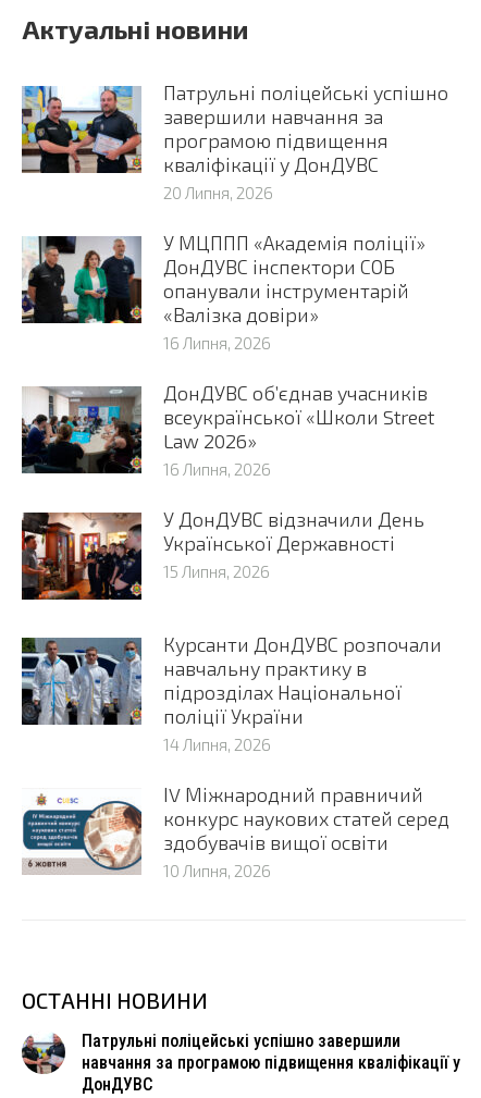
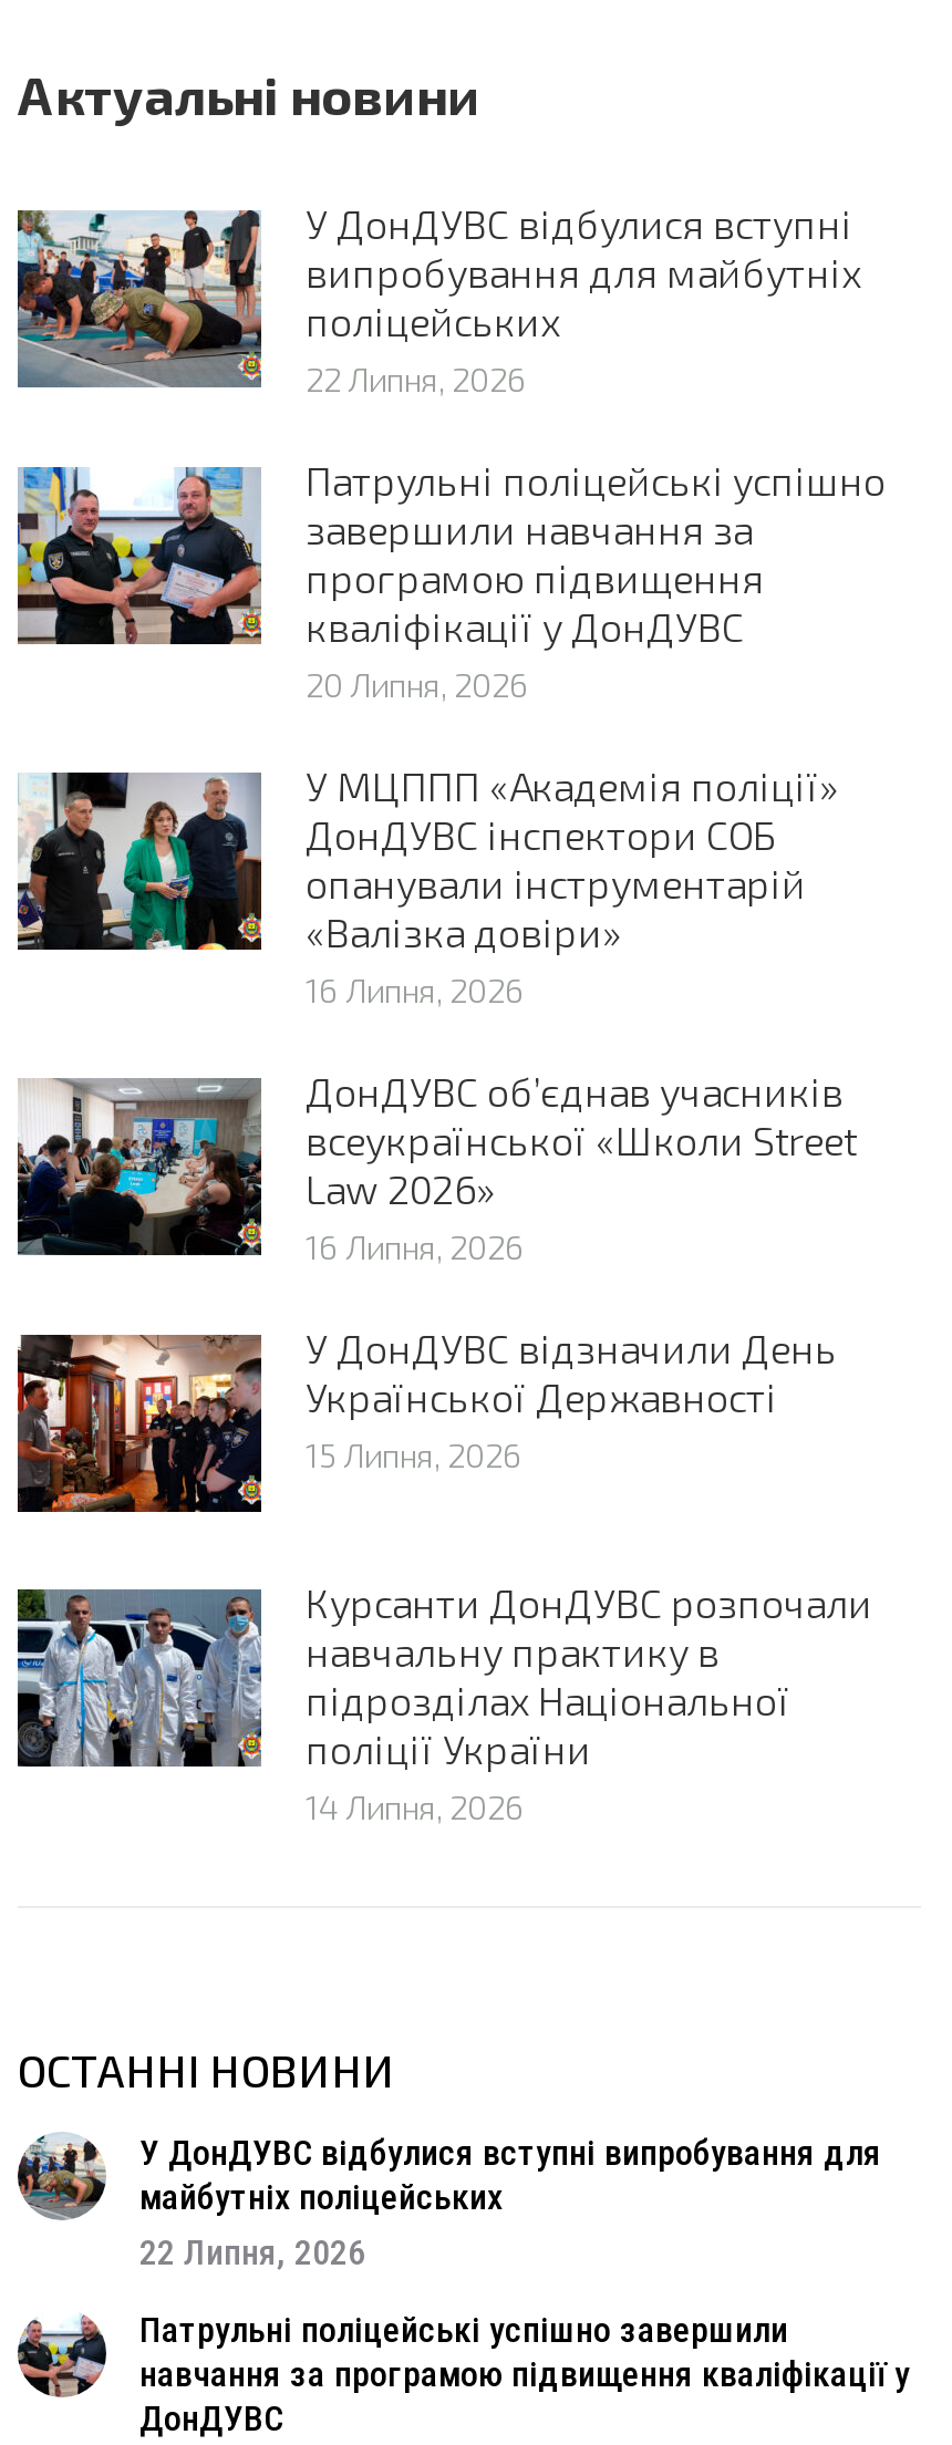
none -> [15,198,861,398] [image] | У ДонДУВС відбулися вступні | випробування для майбутніх | поліцейських | 22 Липня, 2026
moved [20,81,448,754] -> [13,455,886,1825]: [image] | Патрульні поліцейські успішно | завершили навчання за | ... | поліції України | 14 Липня, 2026
[22,783,449,880] [image] | ІV Міжнародний правничий | конкурс наукових статей серед | здобувачів вищої освіти | 10 Липня, 2026 -> none
none -> [20,2131,881,2273] [image] | У ДонДУВС відбулися вступні випробування для | майбутніх поліцейських | 22 Липня, 2026

